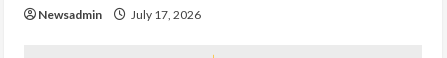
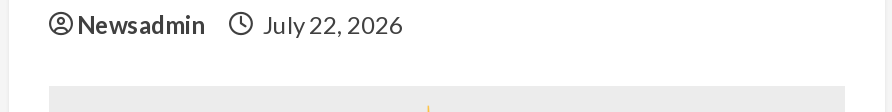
[38,7,201,22] Newsadmin July 17, 2026 -> [77,10,403,40] Newsadmin July 22, 2026

